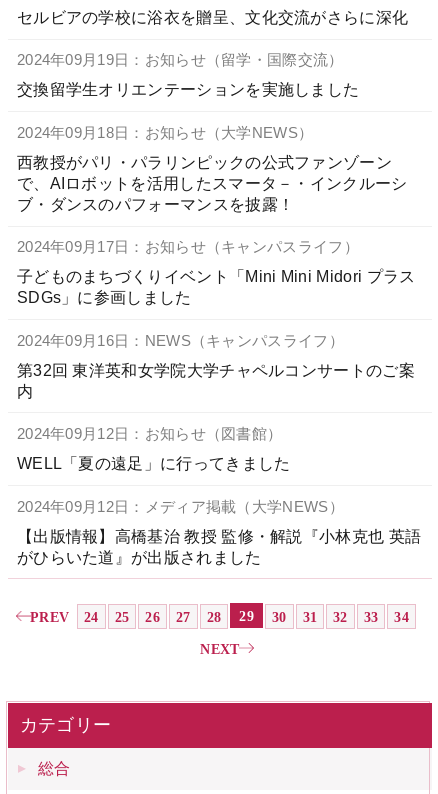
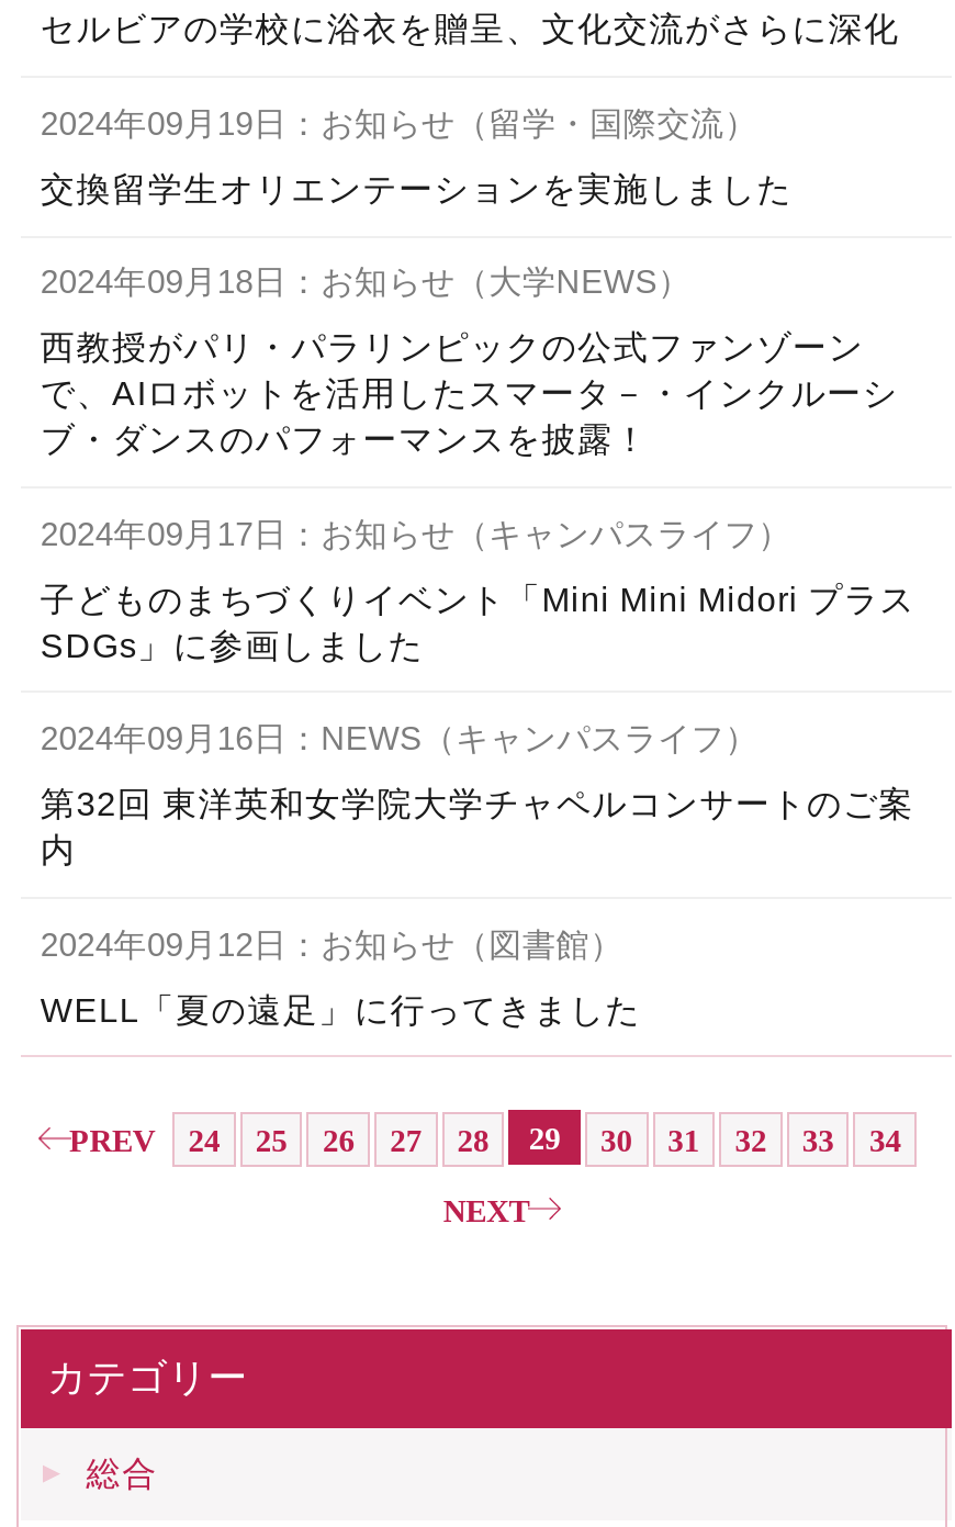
[17,498,421,566] 2024年09月12日：メディア掲載（大学NEWS） | 【出版情報】高橋基治 教授 監修・解説『小林克也 英語 | がひらいた道』が出版されました -> none

